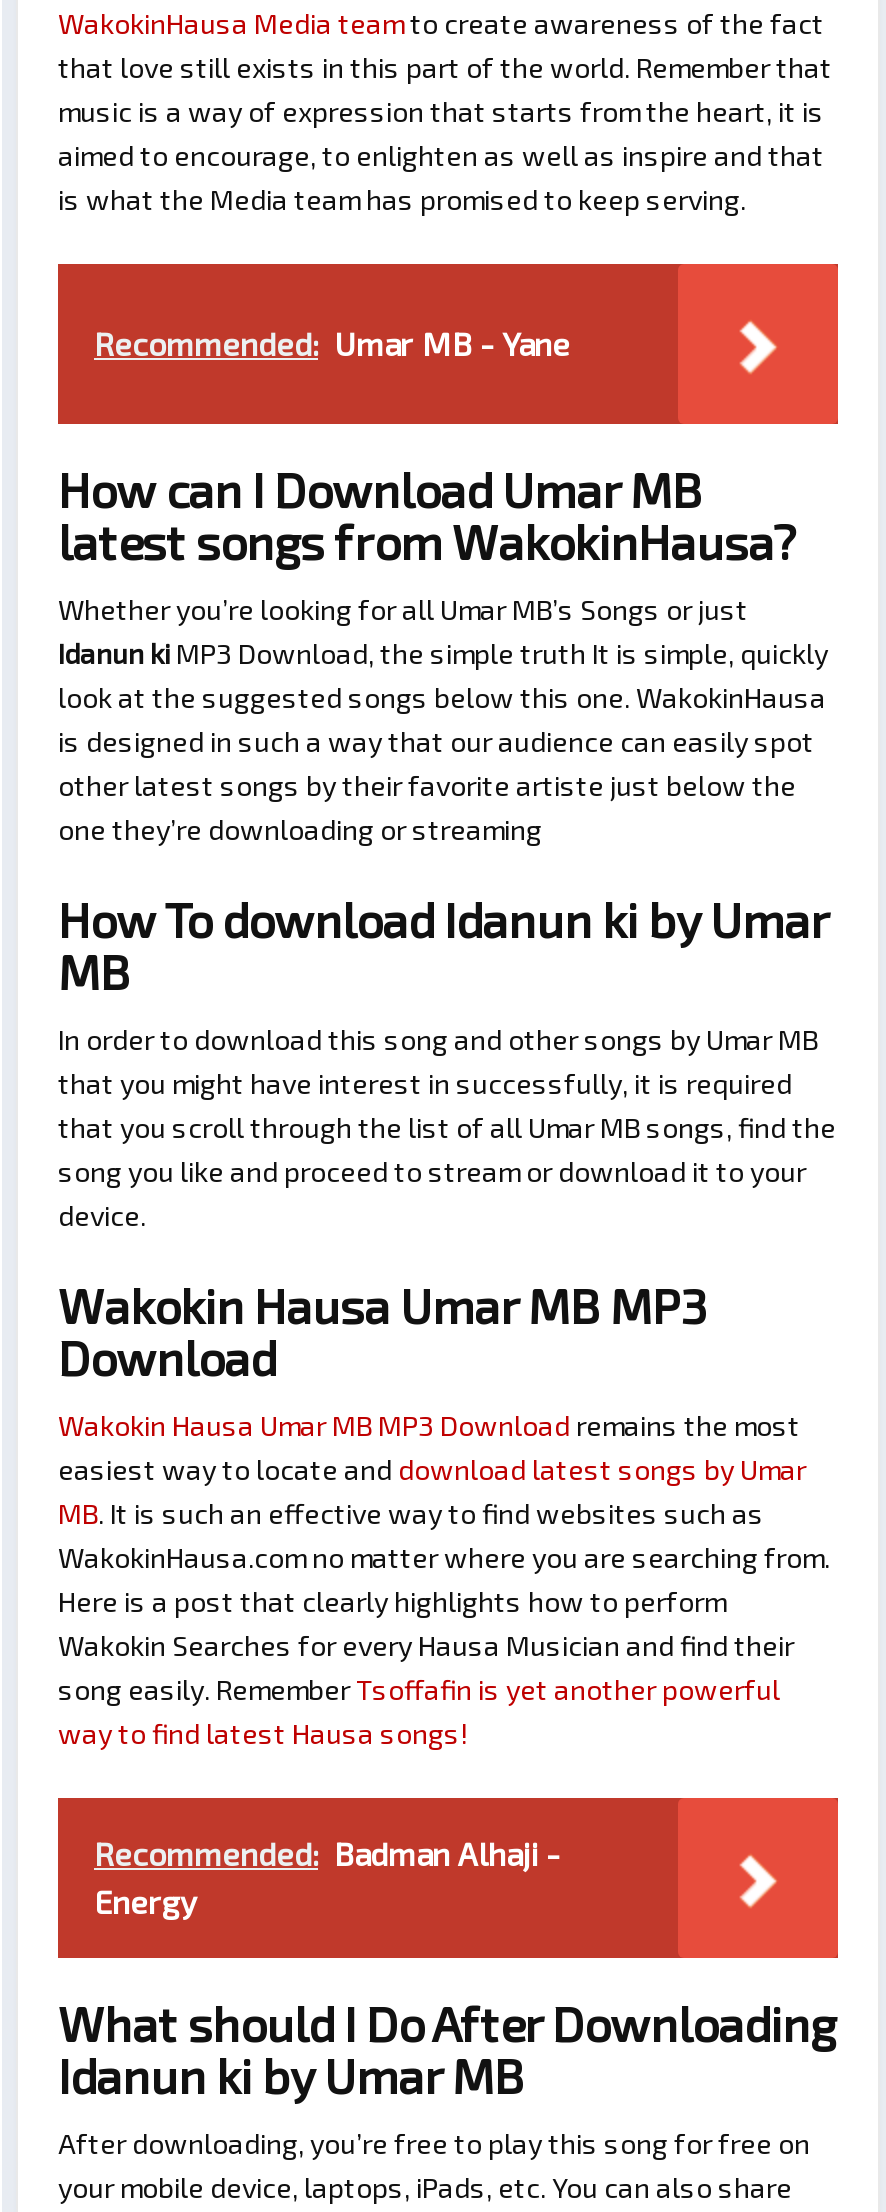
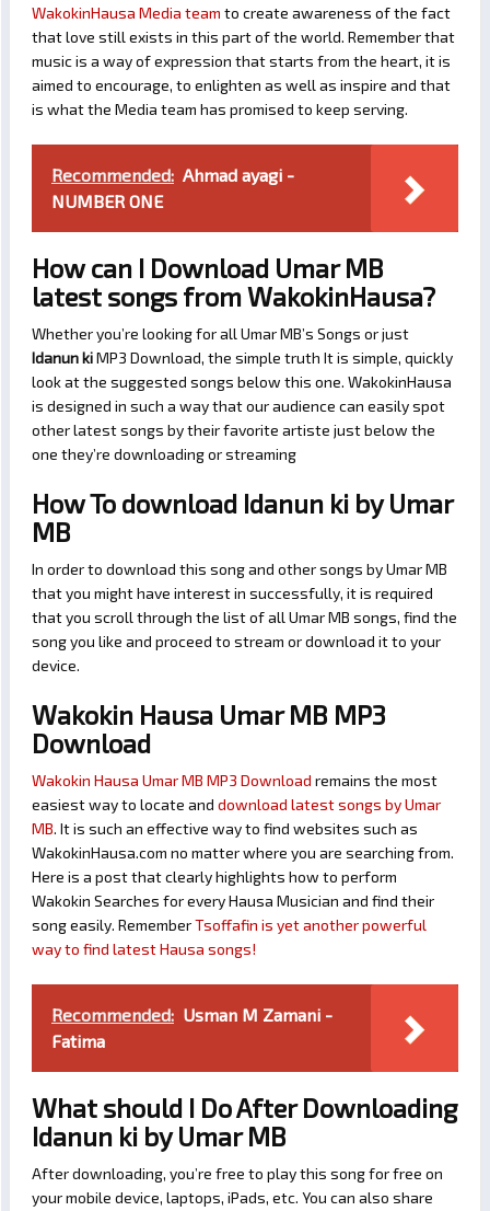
[94,325,570,363] Recommended: Umar MB - Yane -> [51,165,294,212] Recommended: Ahmad ayagi - | NUMBER ONE
[94,1835,560,1921] Recommended: Badman Alhaji - | Energy -> [51,1004,332,1052] Recommended: Usman M Zamani - | Fatima

